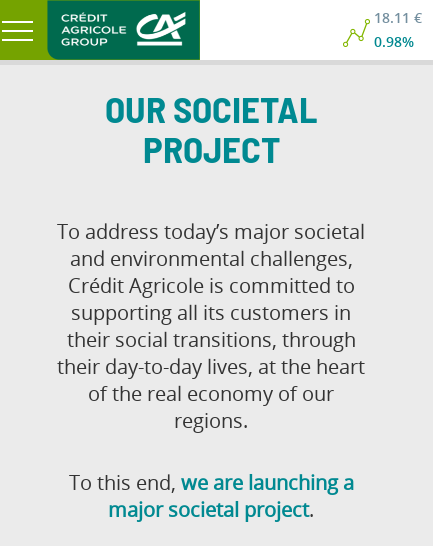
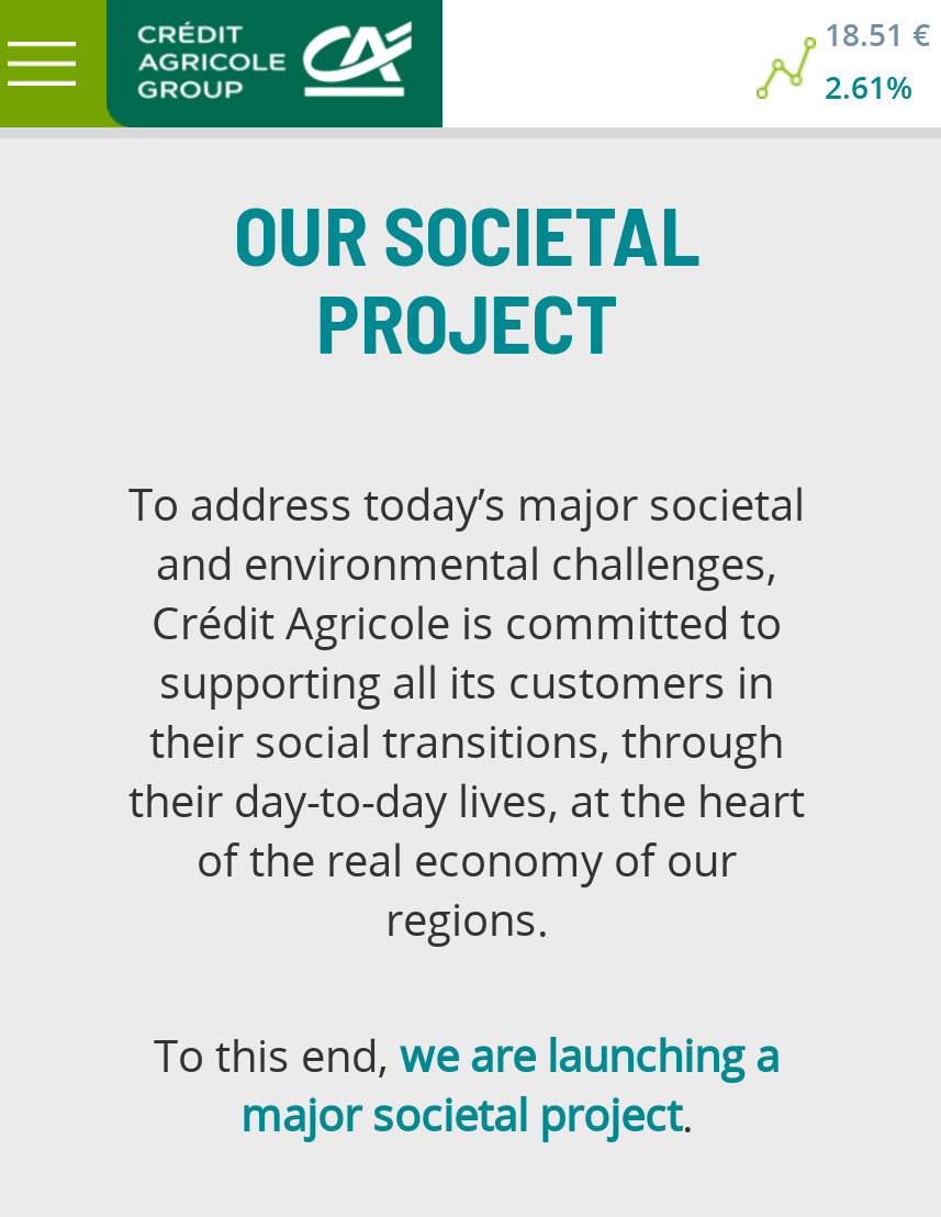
[374,8,422,27] 18.11 € -> [825,13,930,55] 18.51 €
[374,32,414,51] 0.98% -> [825,66,912,108] 2.61%

